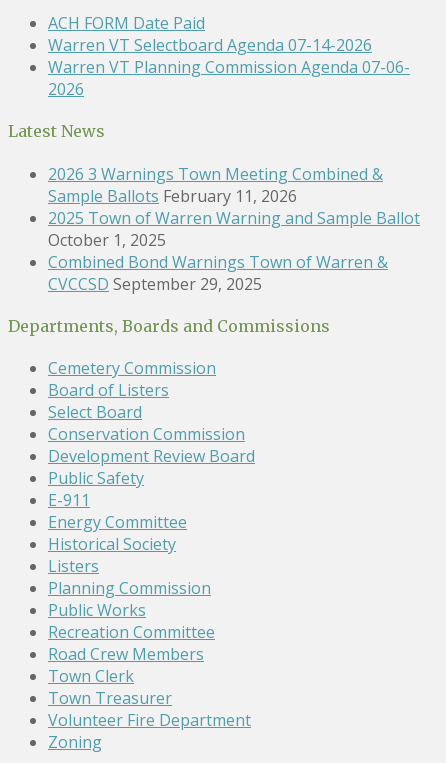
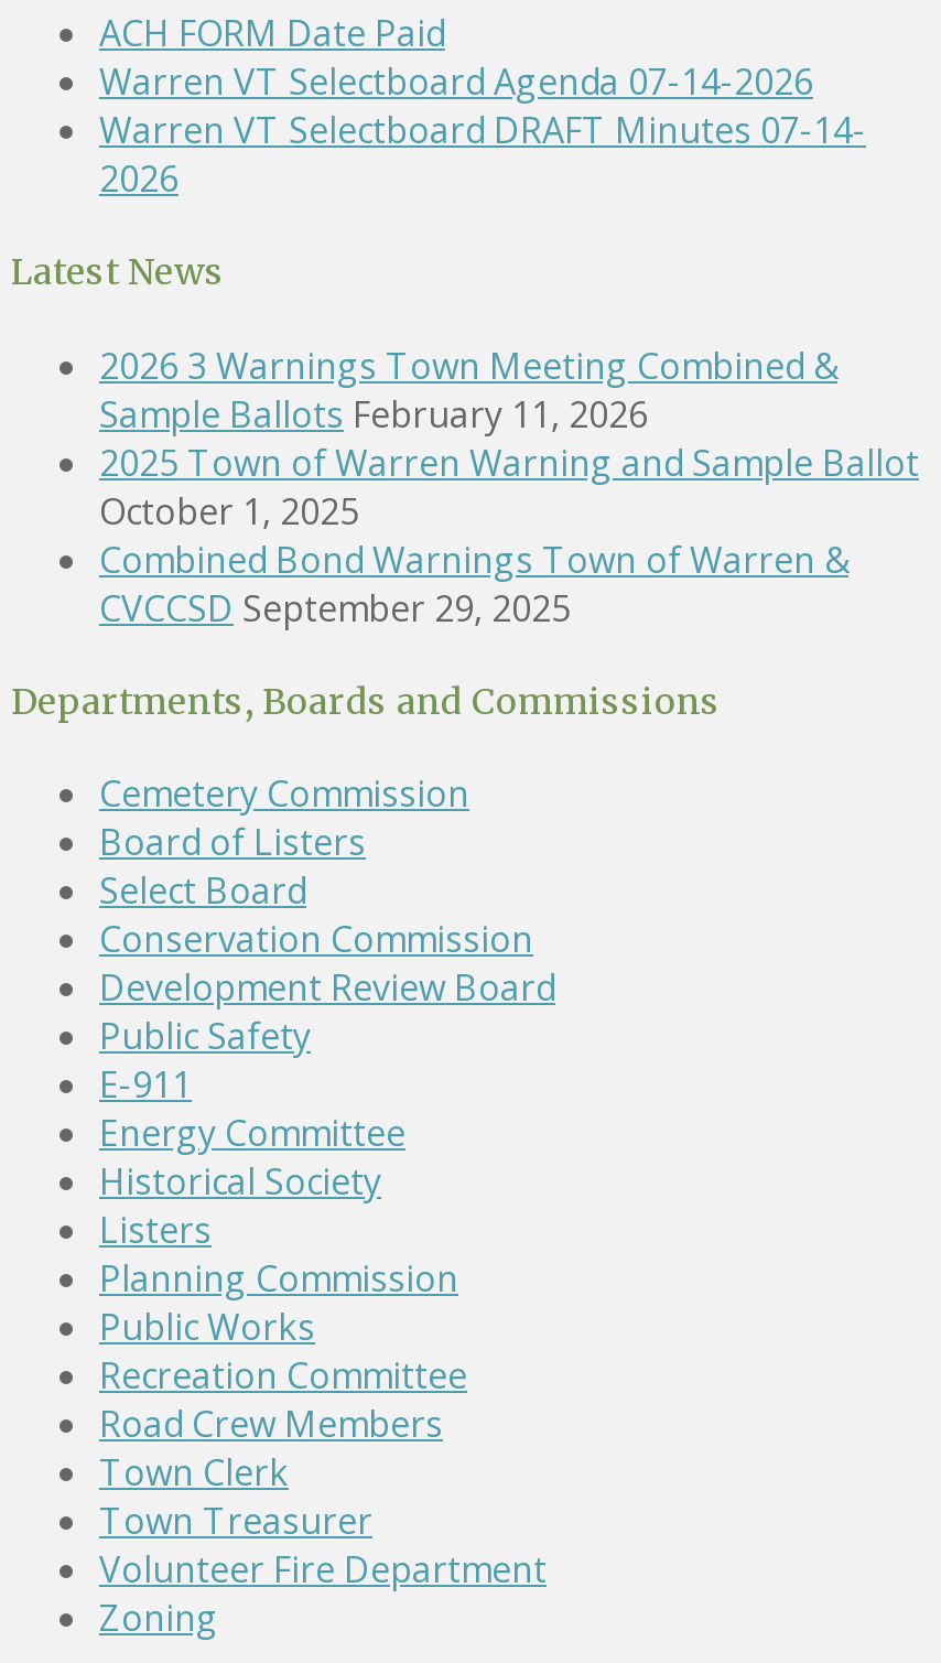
[48,56,410,78] Warren VT Planning Commission Agenda 07-06- -> [99,106,866,155] Warren VT Selectboard DRAFT Minutes 07-14-

